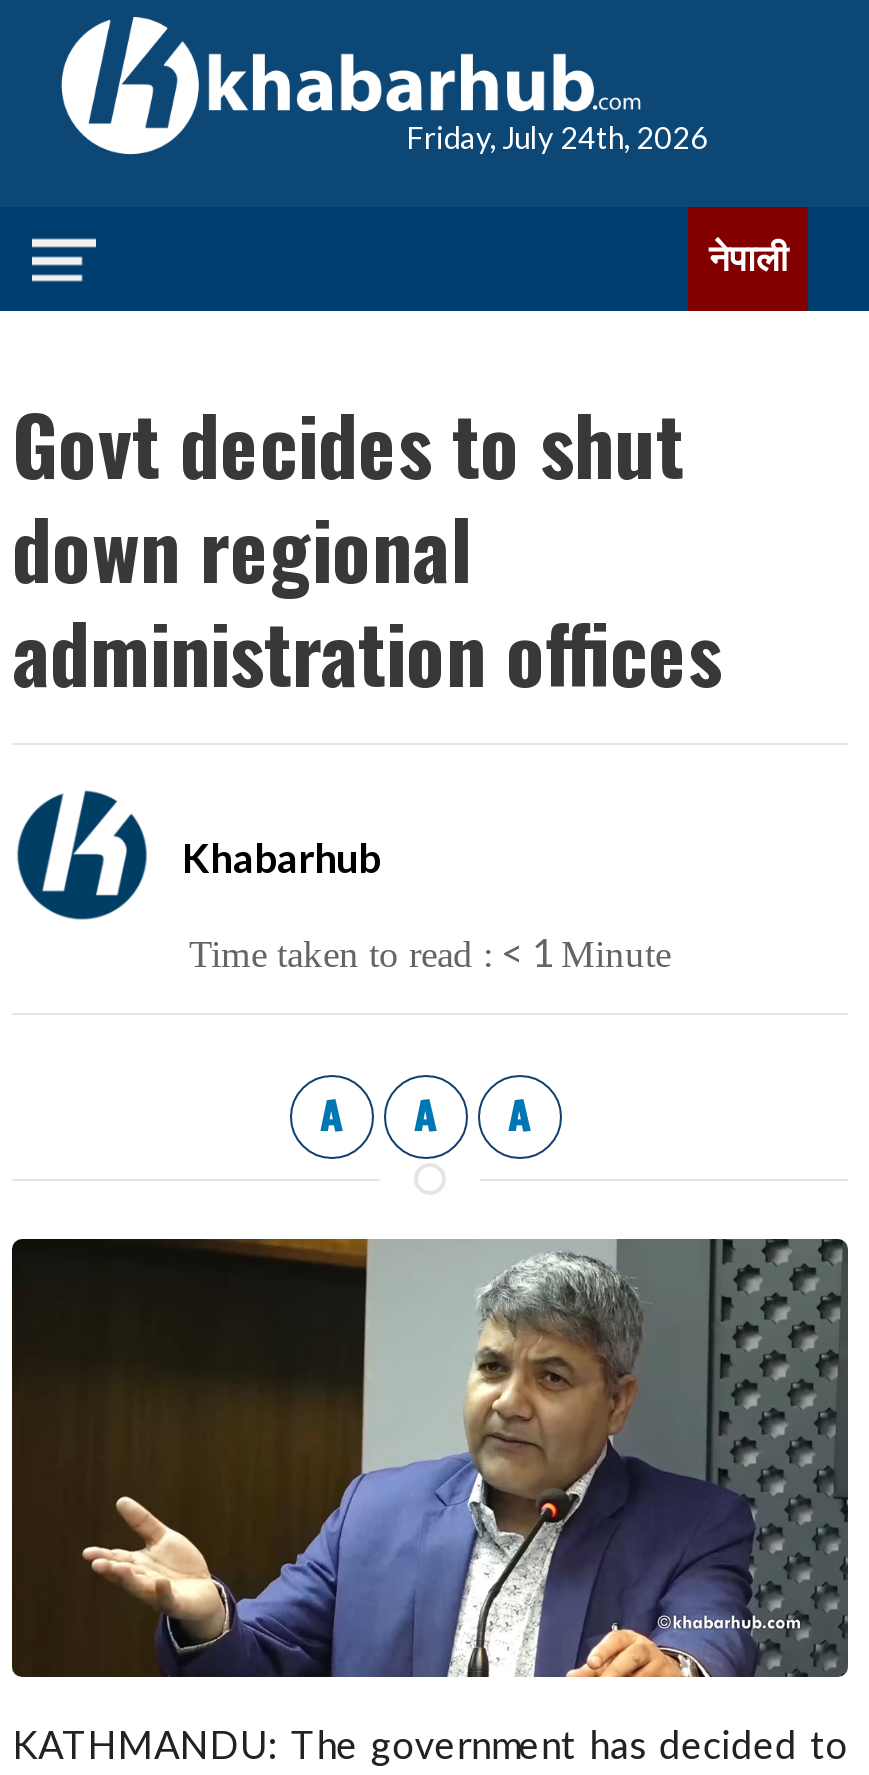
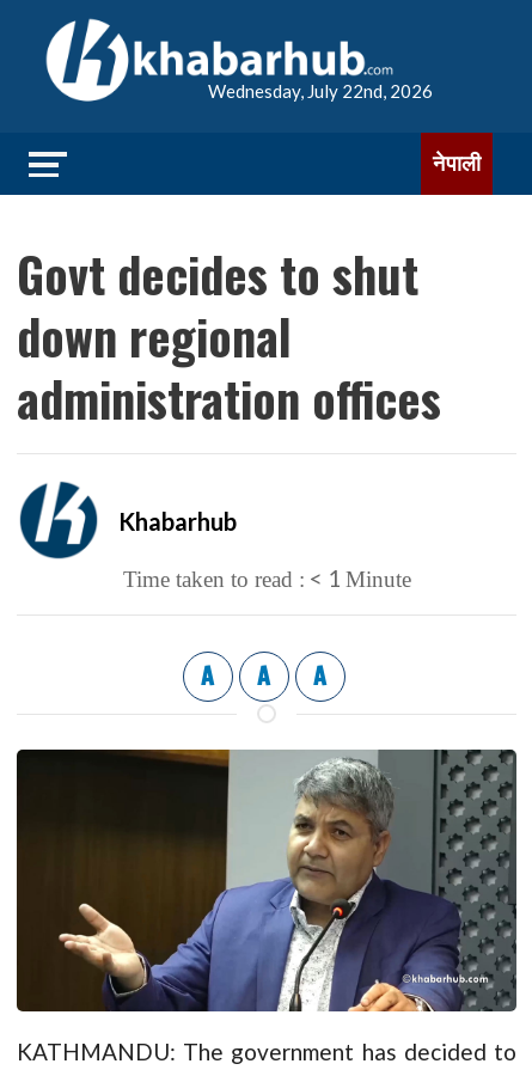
[406,119,708,155] Friday, July 24th, 2026 -> [208,80,433,102] Wednesday, July 22nd, 2026

